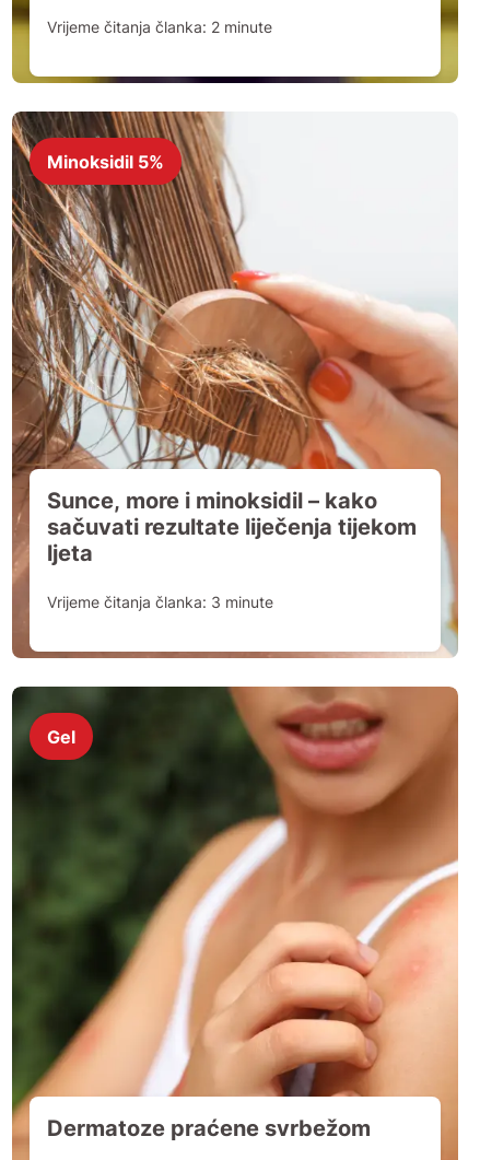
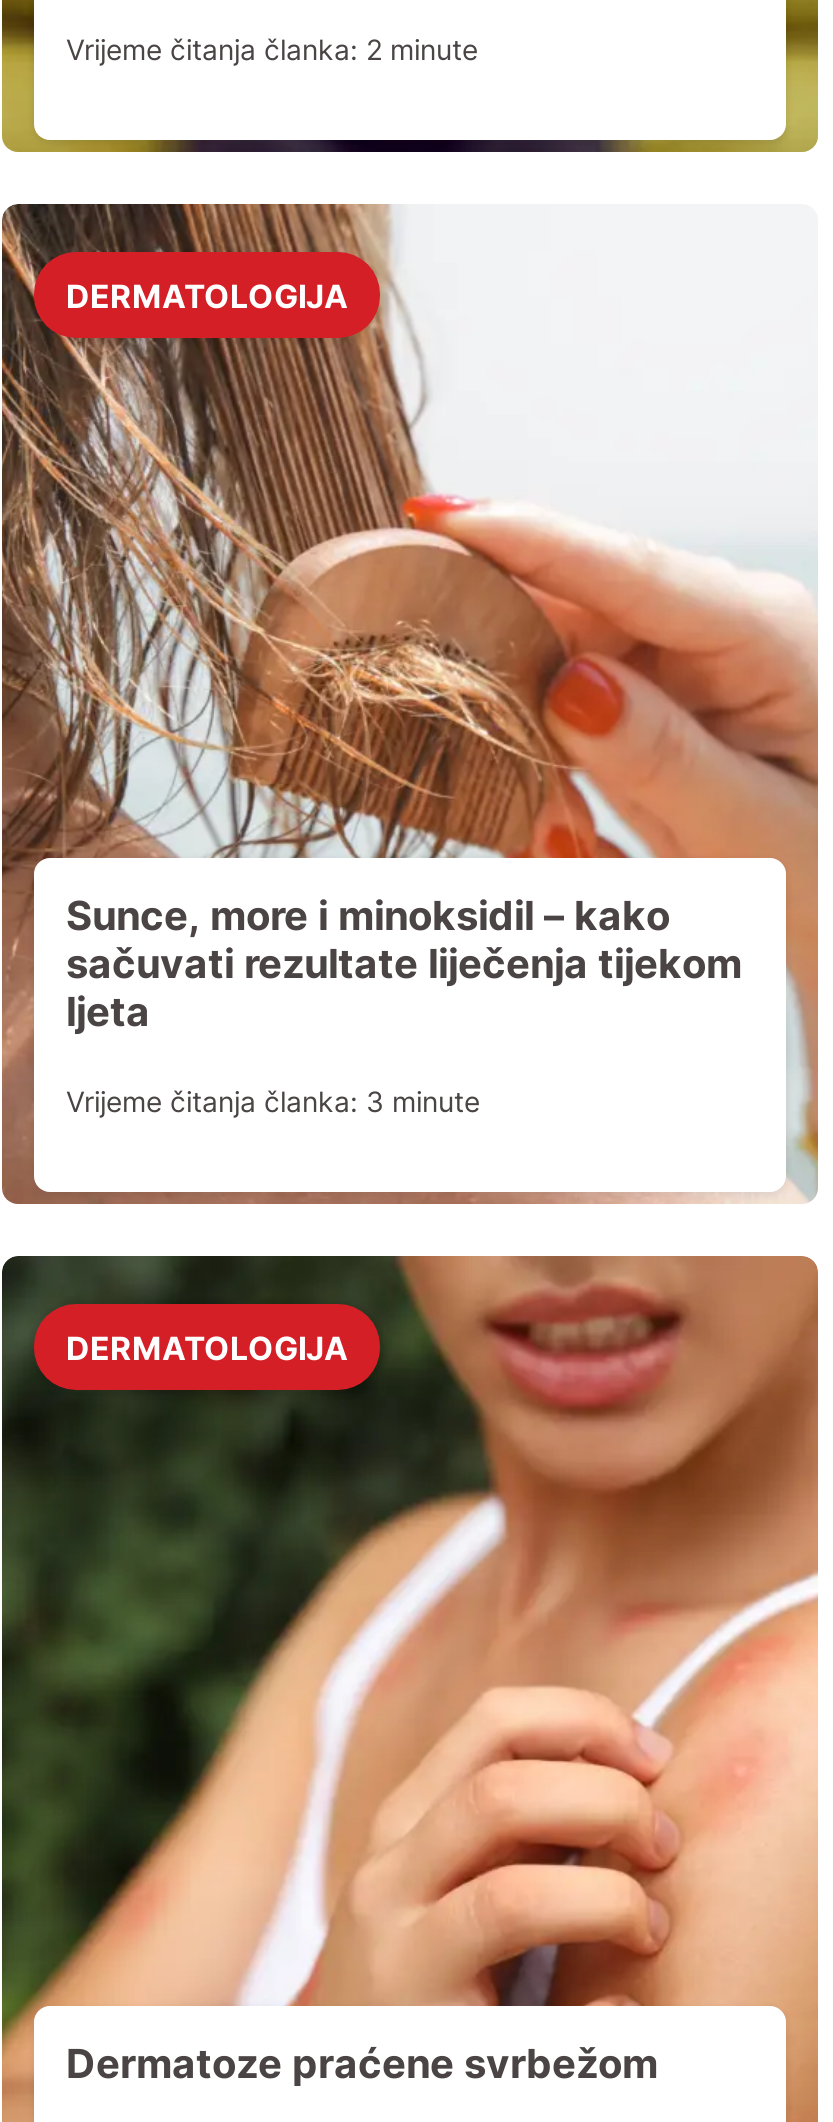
[47,148,164,174] Minoksidil 5% -> [66,270,348,318] DERMATOLOGIJA
[47,723,75,749] Gel -> [66,1322,348,1370] DERMATOLOGIJA

